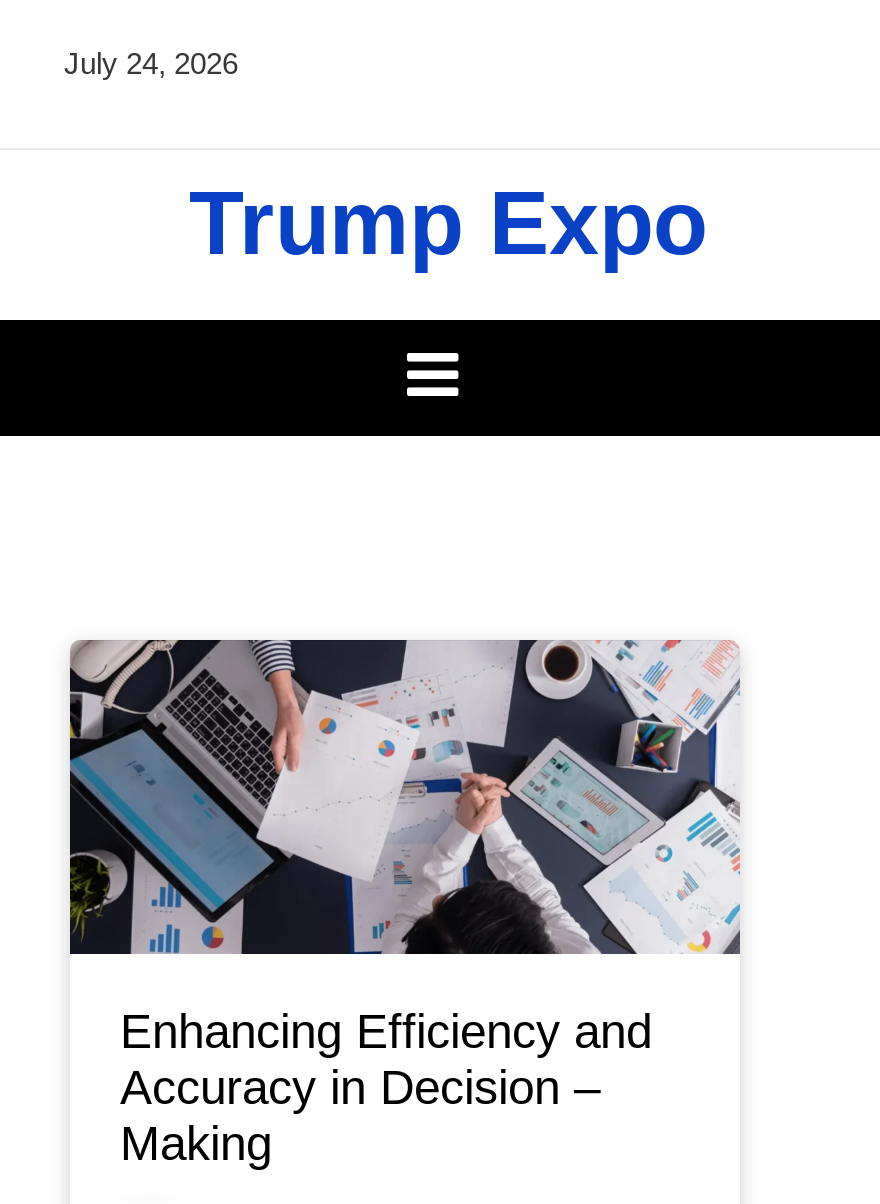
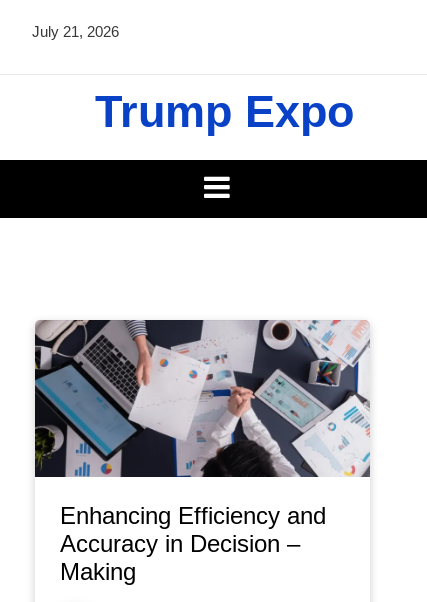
[64,46,238,80] July 24, 2026 -> [32,23,119,40] July 21, 2026

